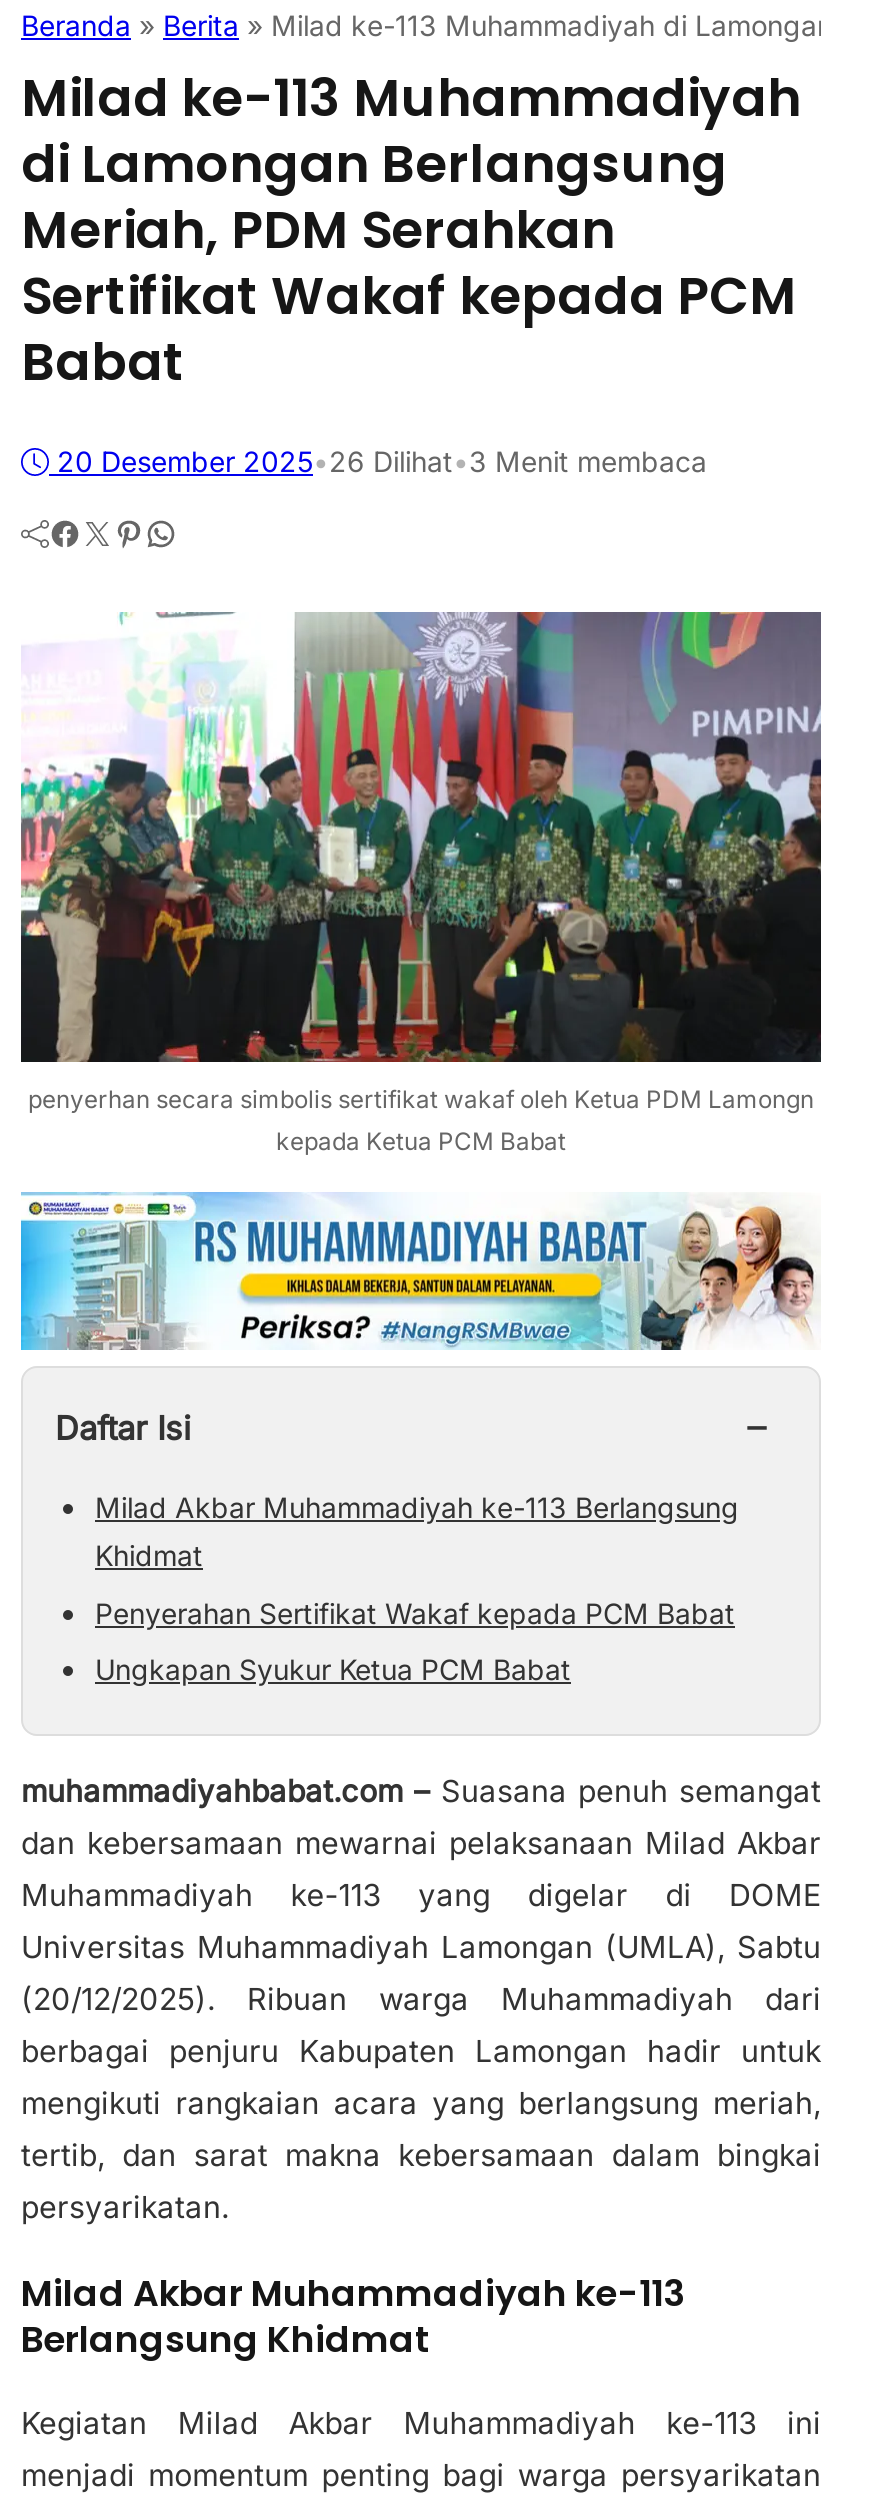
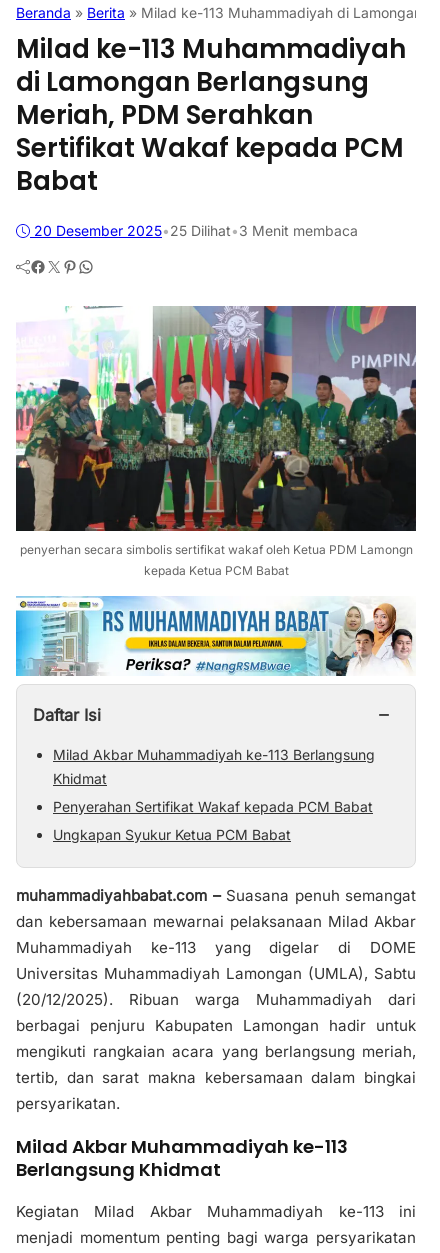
[57,444,707,478] 20 Desember 2025 • 26 Dilihat • 3 Menit membaca -> [34,222,358,239] 20 Desember 2025 • 25 Dilihat • 3 Menit membaca

